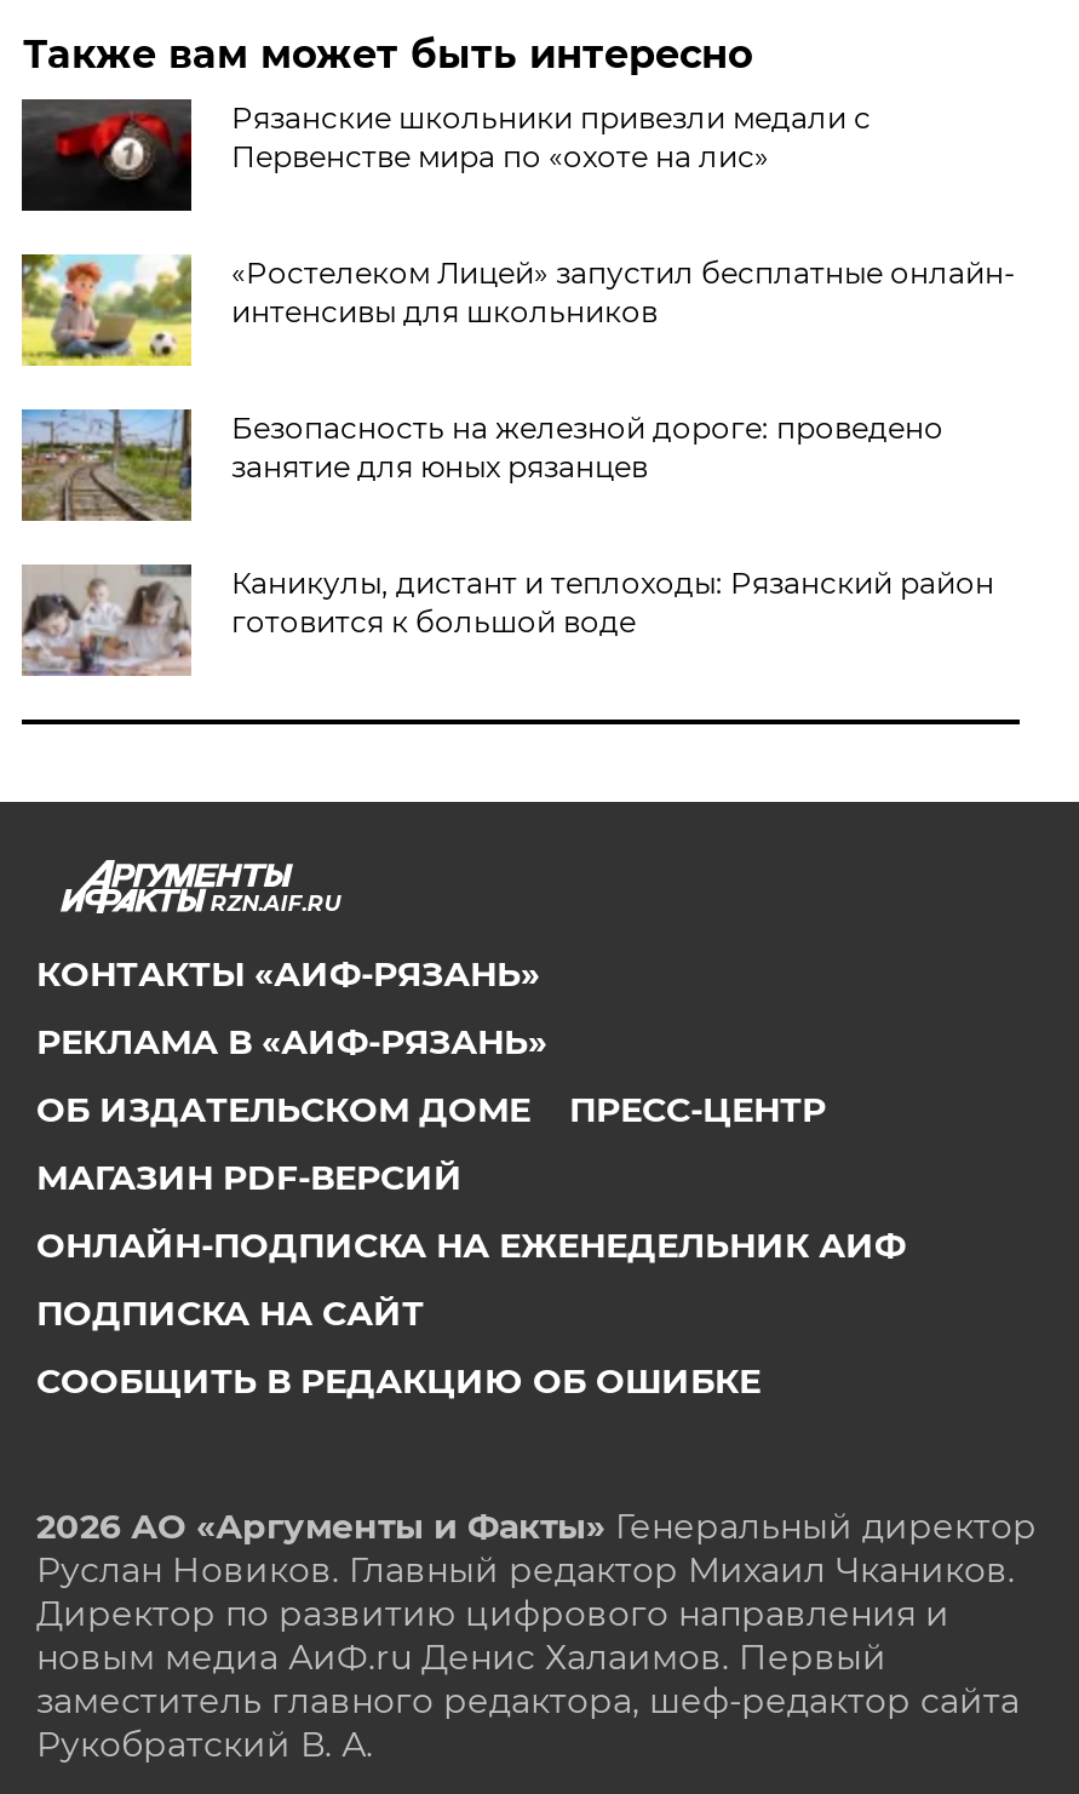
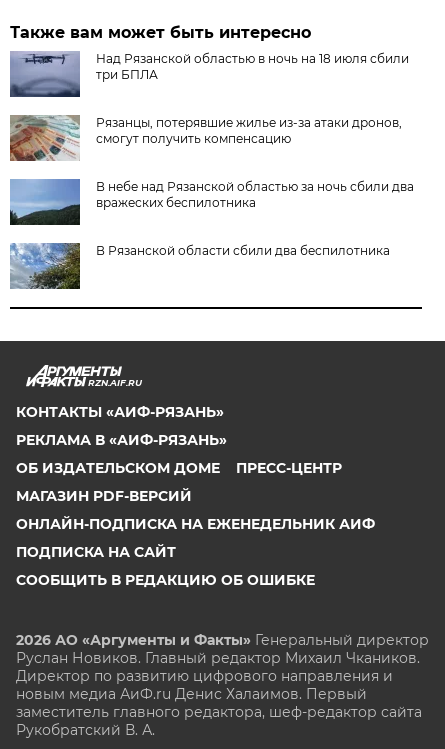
[19,97,870,211] [image] | Рязанские школьники привезли медали с | Первенстве мира по «охоте на лис» -> [9,51,409,98] [image] | Над Рязанской областью в ночь на 18 июля сбили | три БПЛА
[19,252,1016,368] [image] | «Ростелеком Лицей» запустил бесплатные онлайн- | интенсивы для школьников -> [9,114,402,162] [image] | Рязанцы, потерявшие жилье из-за атаки дронов, | смогут получить компенсацию
[19,407,943,523] [image] | Безопасность на железной дороге: проведено | занятие для юных рязанцев -> [9,179,414,226] [image] | В небе над Рязанской областью за ночь сбили два | вражеских беспилотника
[22,564,994,676] [image] | Каникулы, дистант и теплоходы: Рязанский район | готовится к большой воде -> [10,242,390,290] [image] | В Рязанской области сбили два беспилотника

